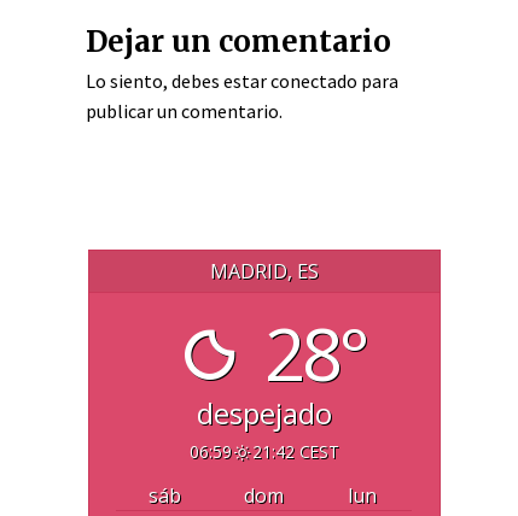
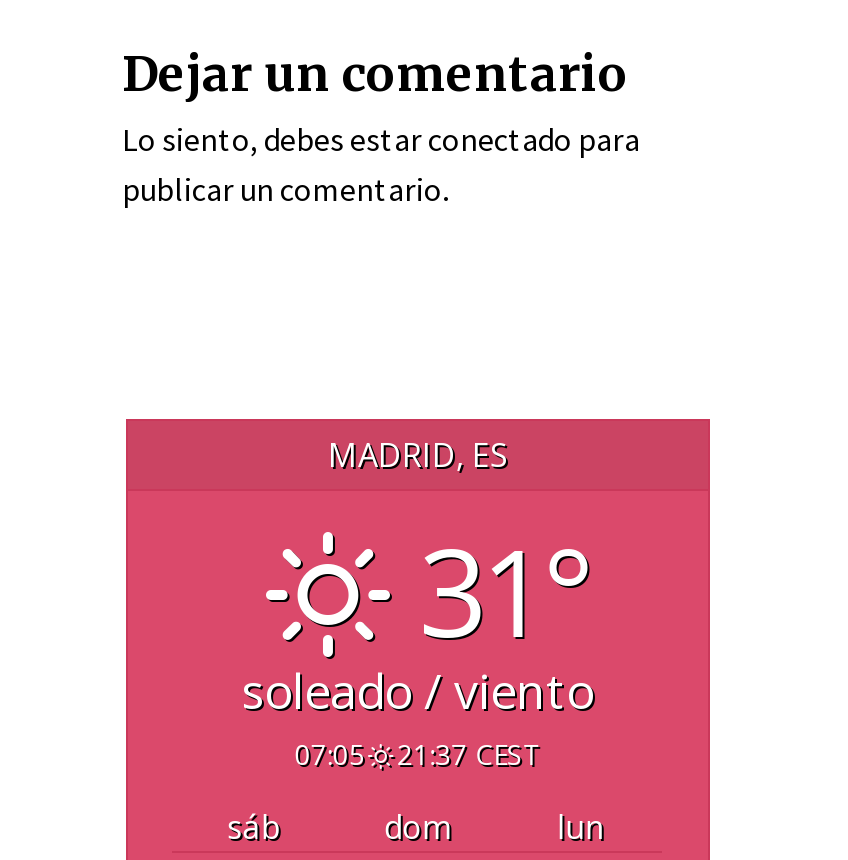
[173,304,366,462] [image] | 28° | despejado | 06:59 | 21:42 CEST -> [242,510,594,773] [image] | 31° | soleado / viento | 07:05 | 21:37 CEST

